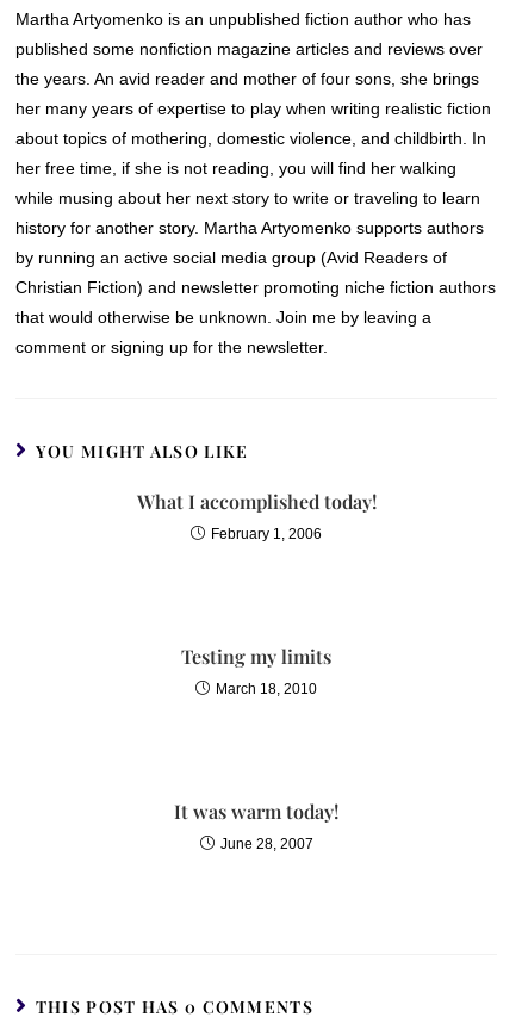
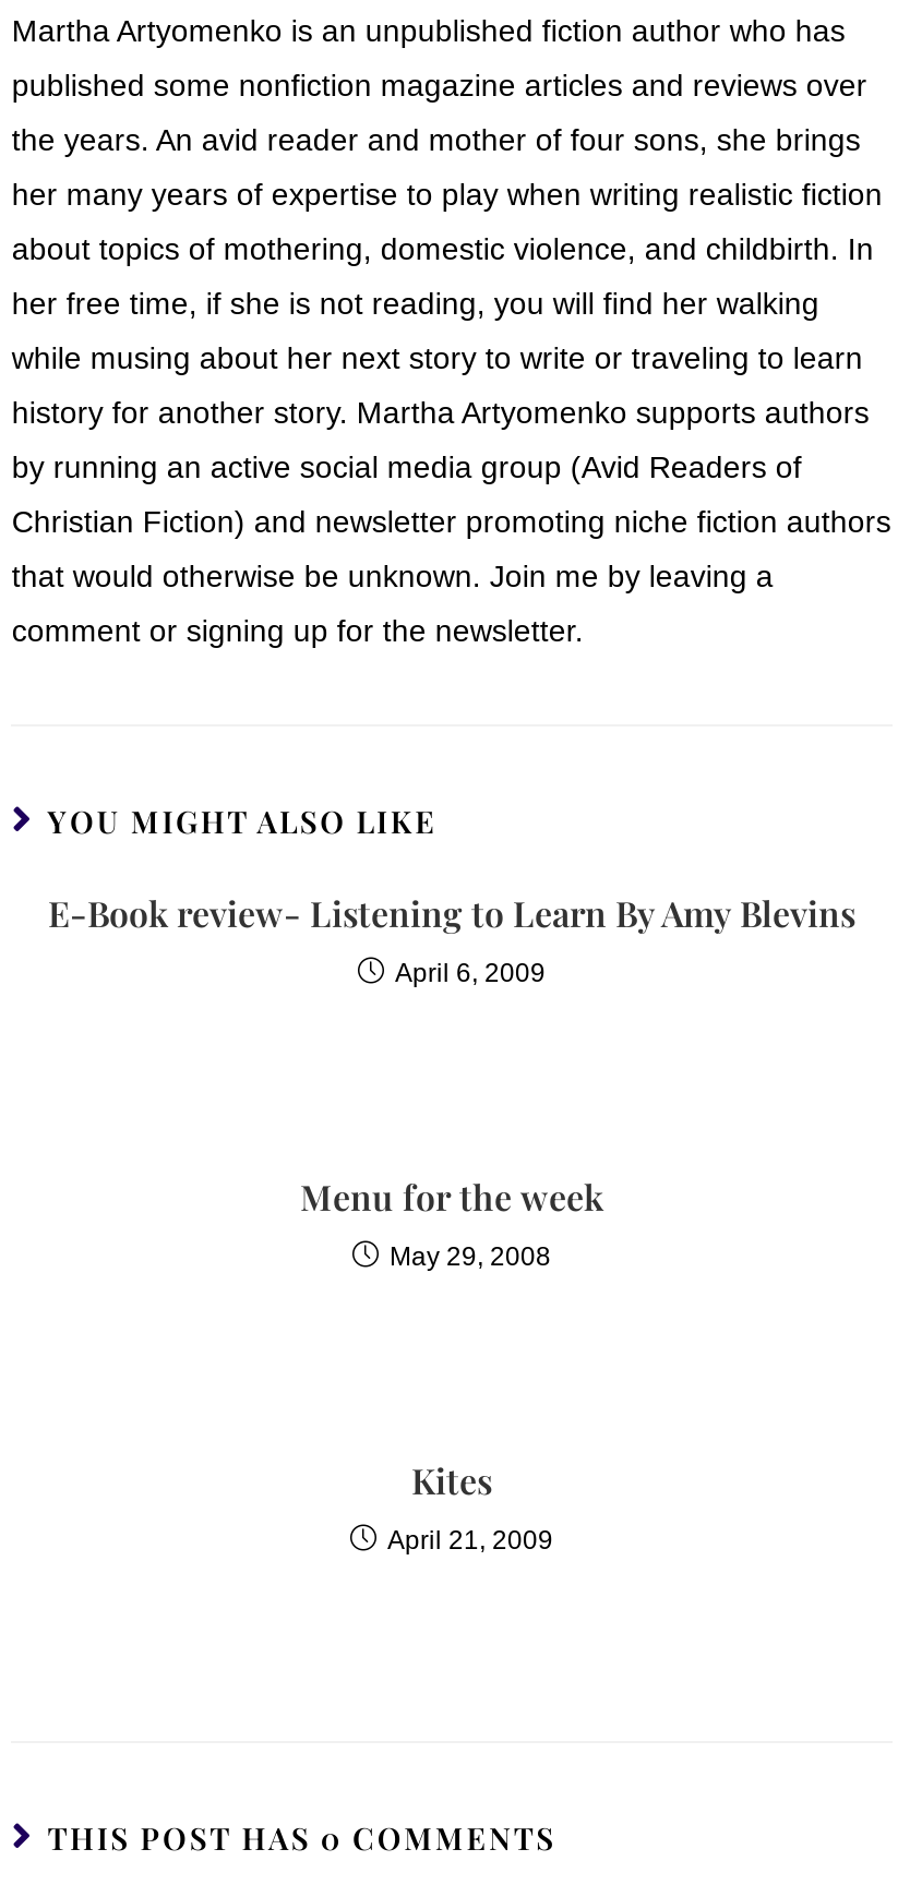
[136,488,376,513] What I accomplished today! -> [48,889,855,935] E-Book review- Listening to Learn By Amy Blevins
[211,525,322,542] February 1, 2006 -> [395,957,546,987] April 6, 2009
[181,643,331,668] Testing my limits -> [300,1173,603,1218] Menu for the week
[216,680,317,697] March 18, 2010 -> [390,1240,551,1271] May 29, 2008
[174,798,338,823] It was warm today! -> [411,1456,492,1502] Kites
[220,835,313,852] June 28, 2007 -> [387,1524,553,1554] April 21, 2009

